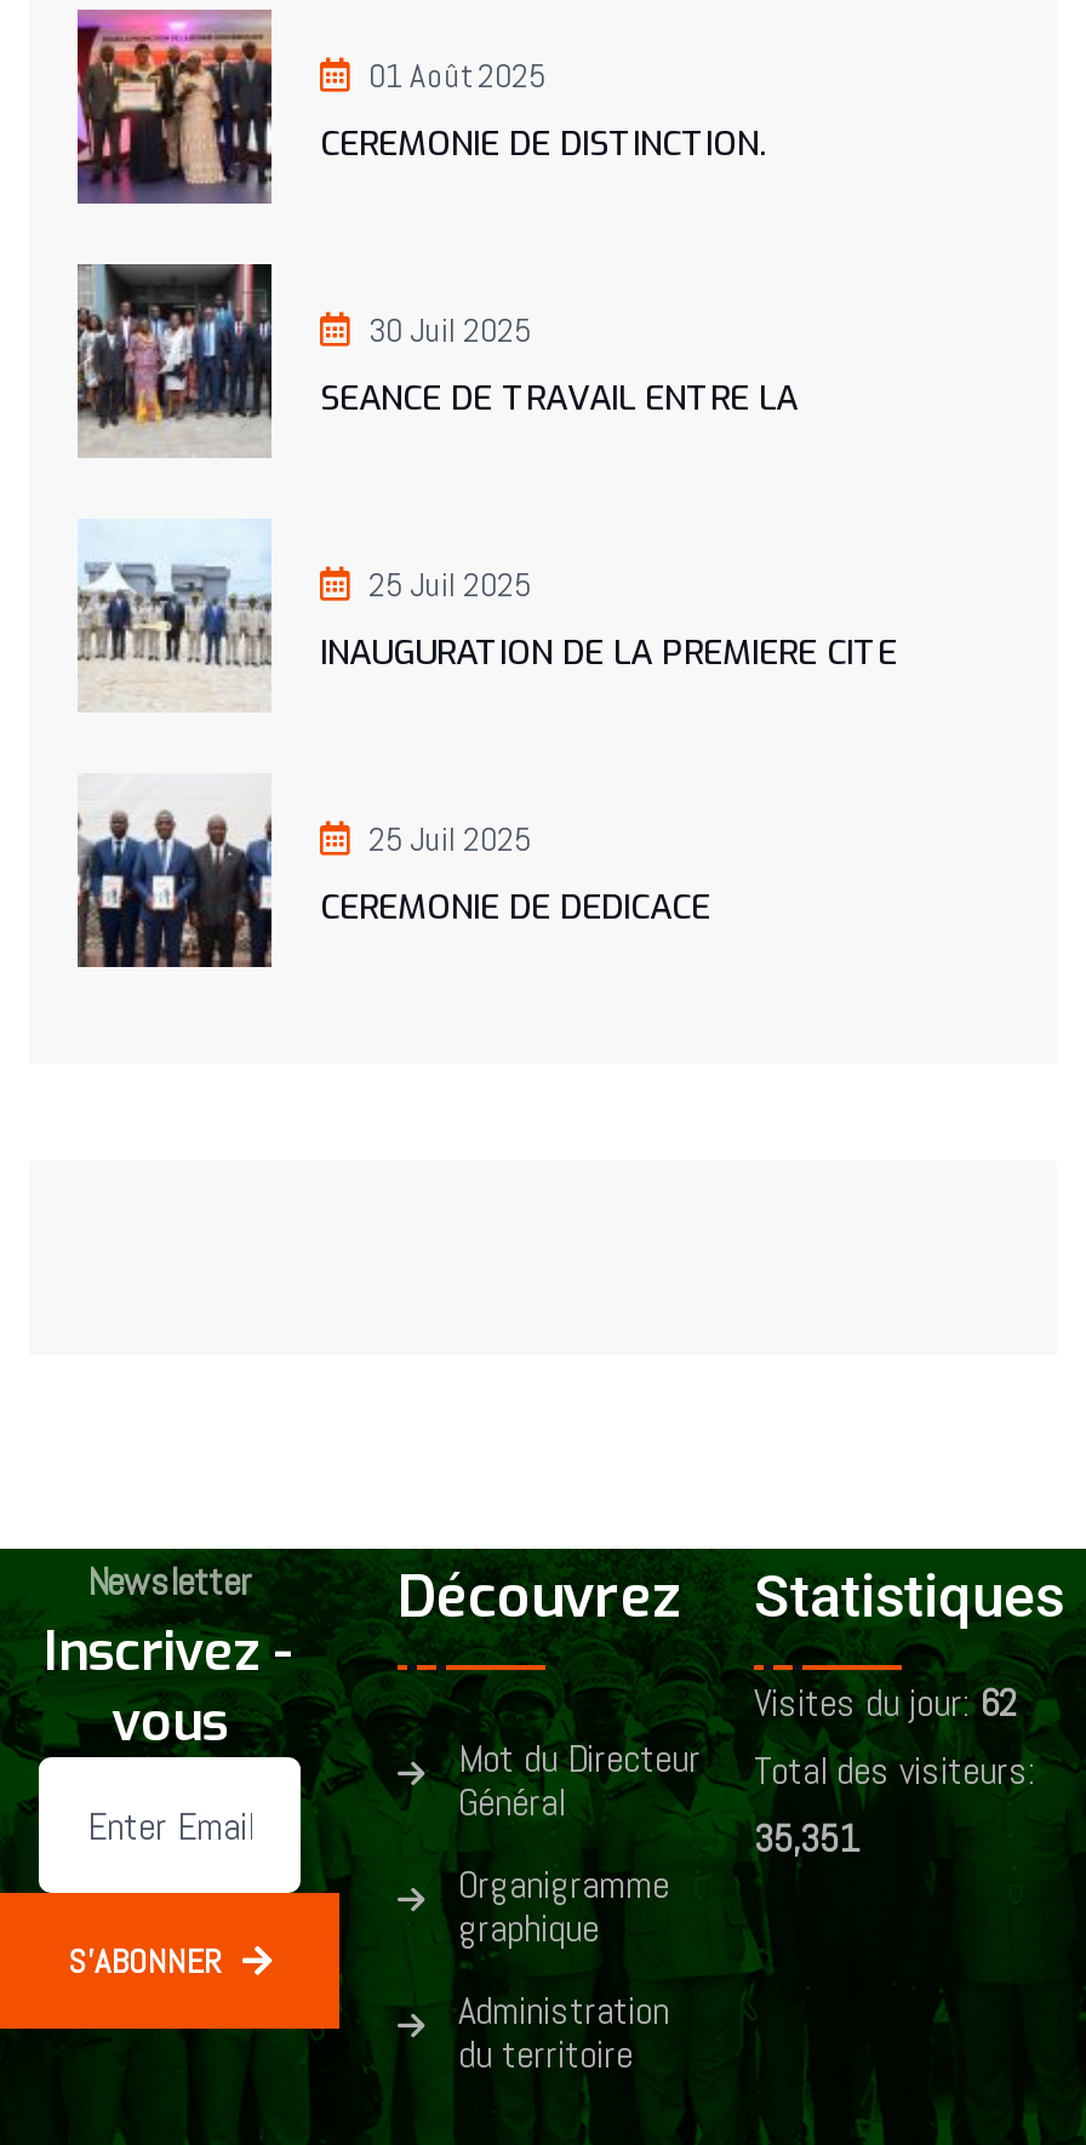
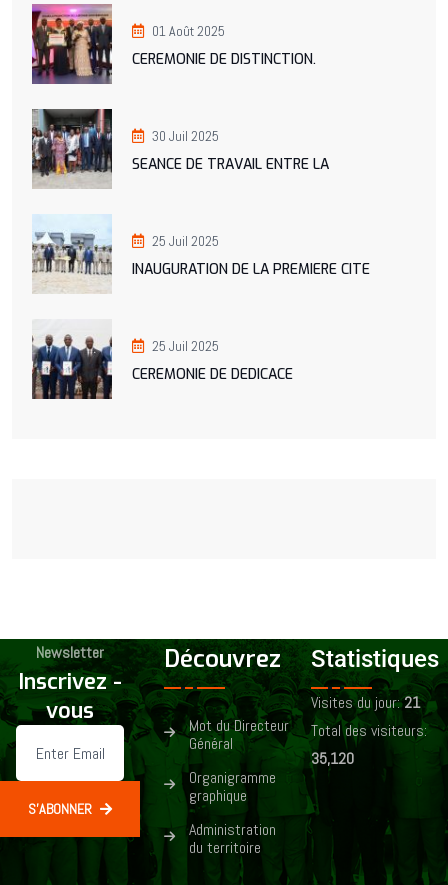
[754,1677,1018,1728] Visites du jour: 62 -> [311,692,420,713] Visites du jour: 21
[754,1813,858,1864] 35,351 -> [311,748,354,769] 35,120

